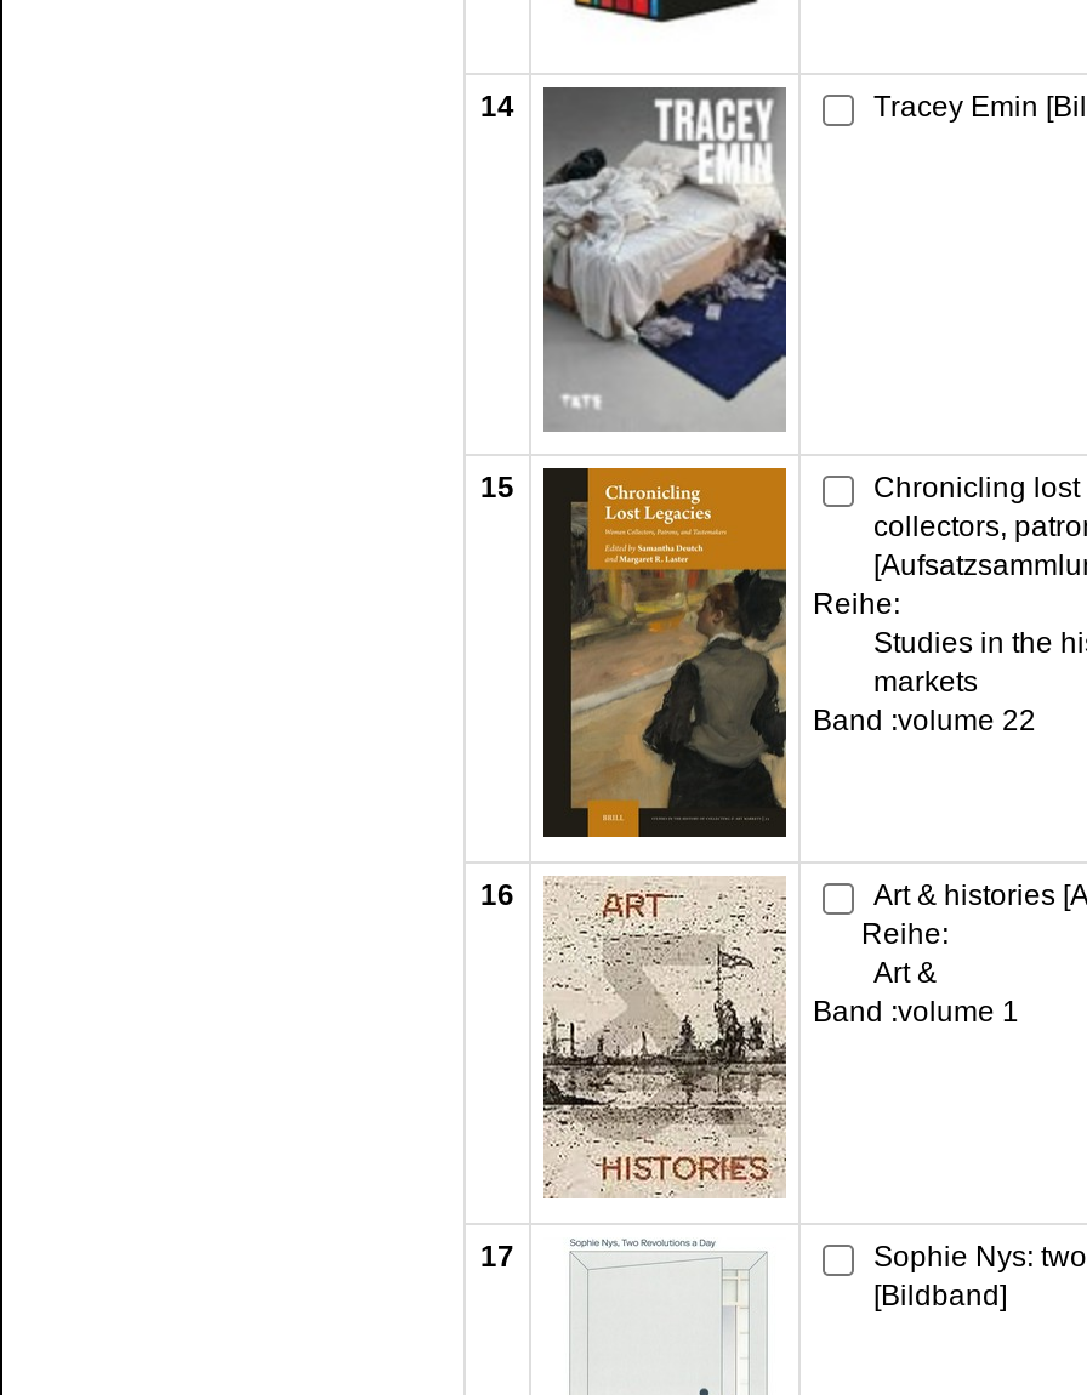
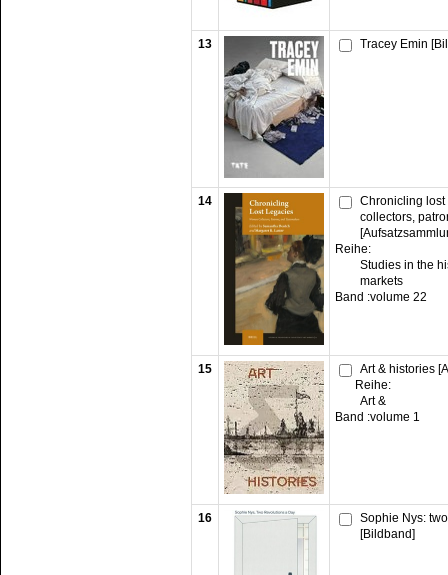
[480,89,514,123] 14 -> [198,37,212,51] 13
[480,470,514,504] 15 -> [198,194,212,208] 14
[480,878,514,912] 16 -> [198,362,212,376] 15
[480,1239,514,1273] 17 -> [198,511,212,525] 16

